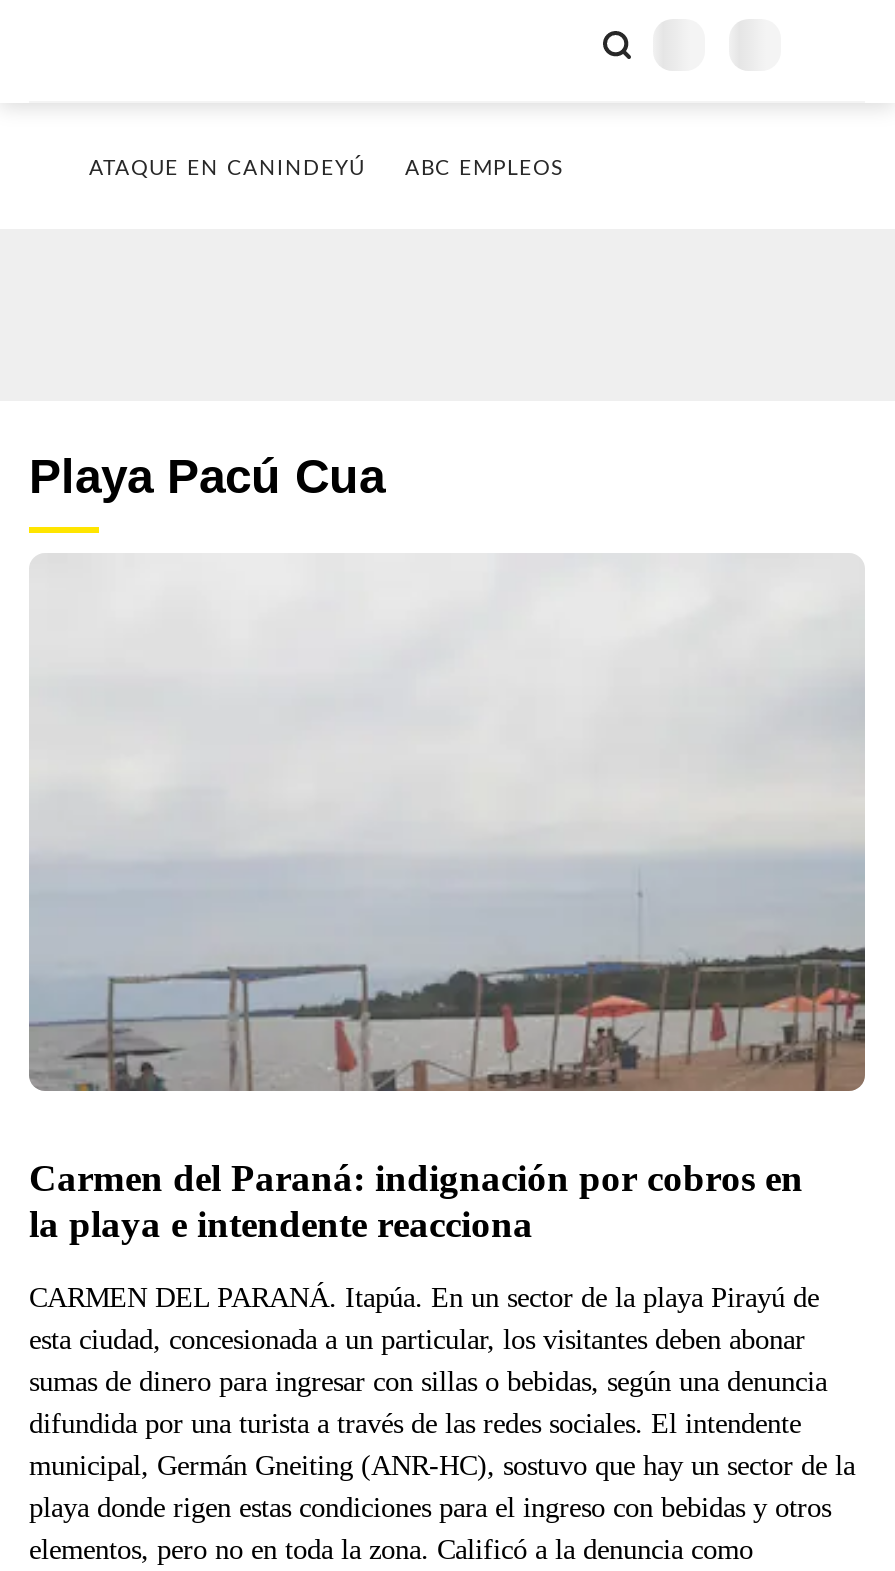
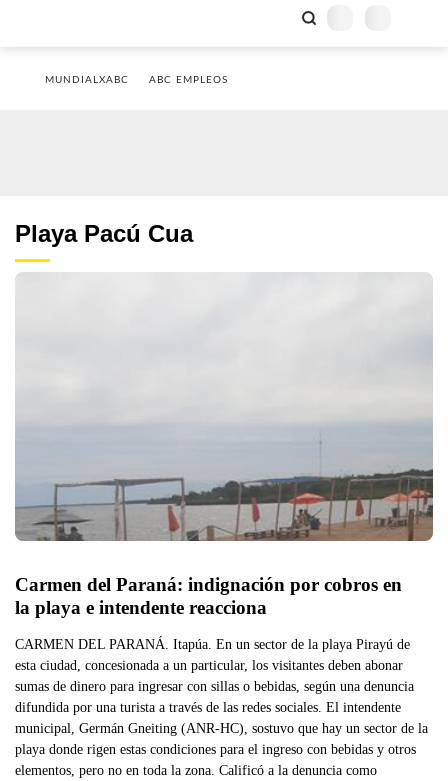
[89,159,365,179] ATAQUE EN CANINDEYÚ -> [45,75,129,85] MUNDIALXABC

